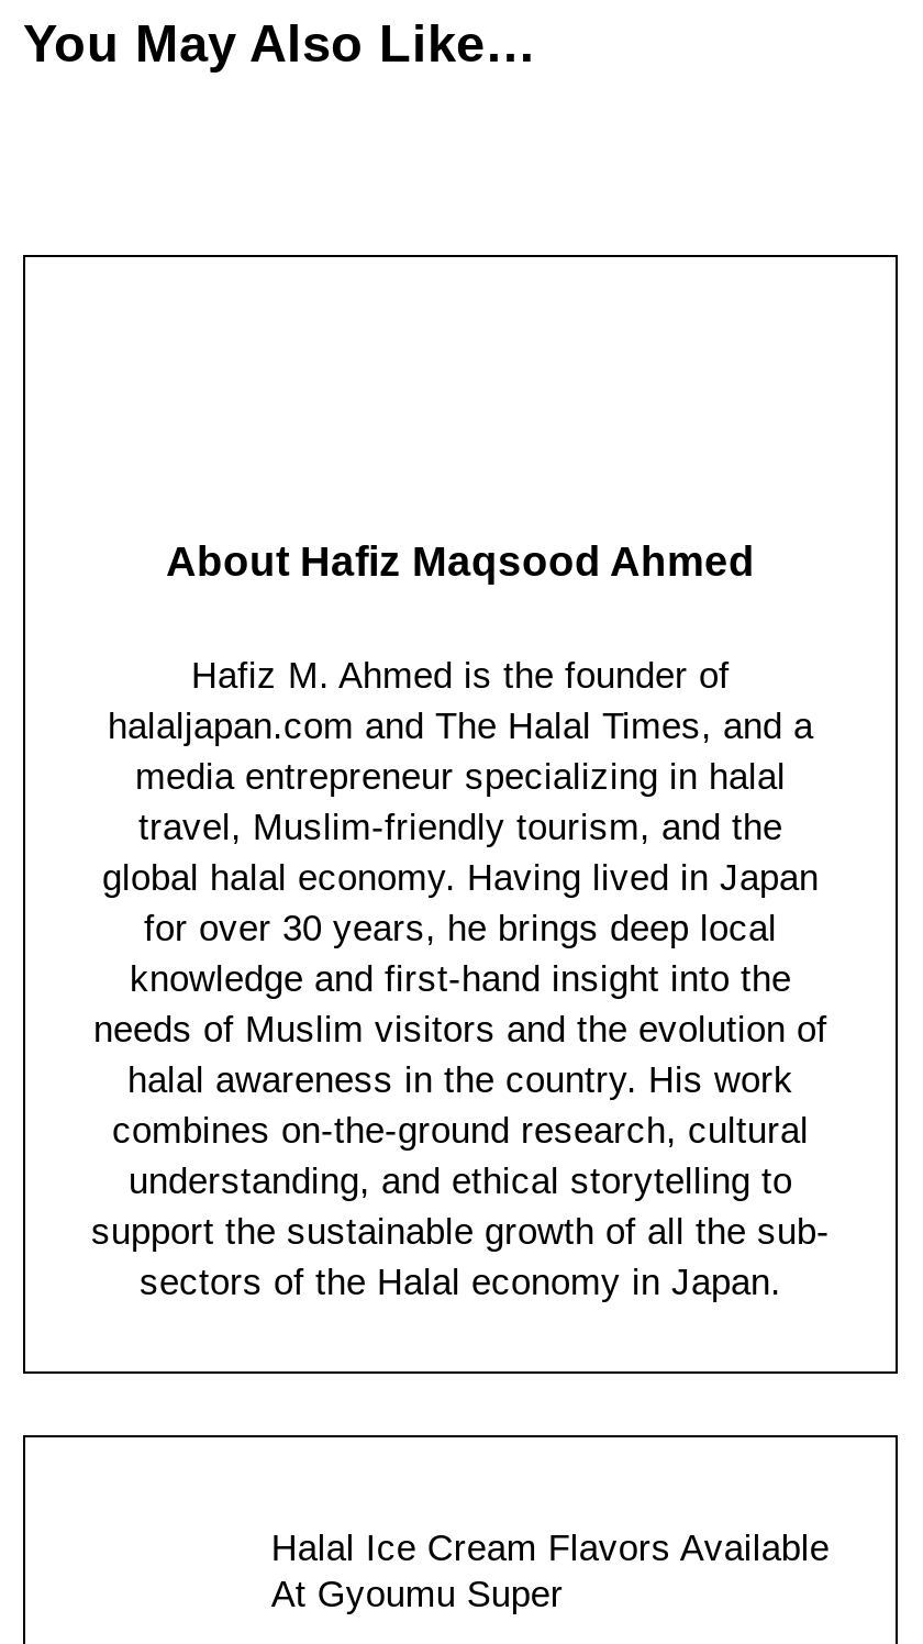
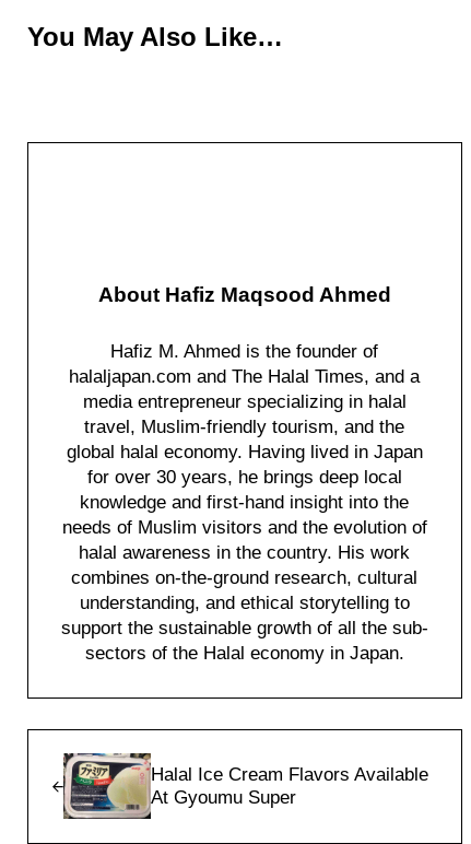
none -> [51,753,152,820] [image]

